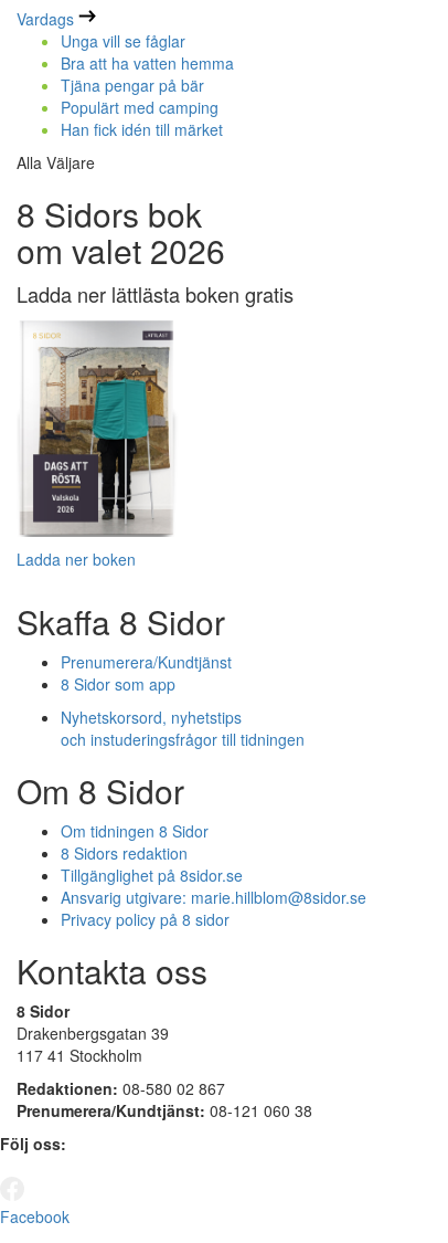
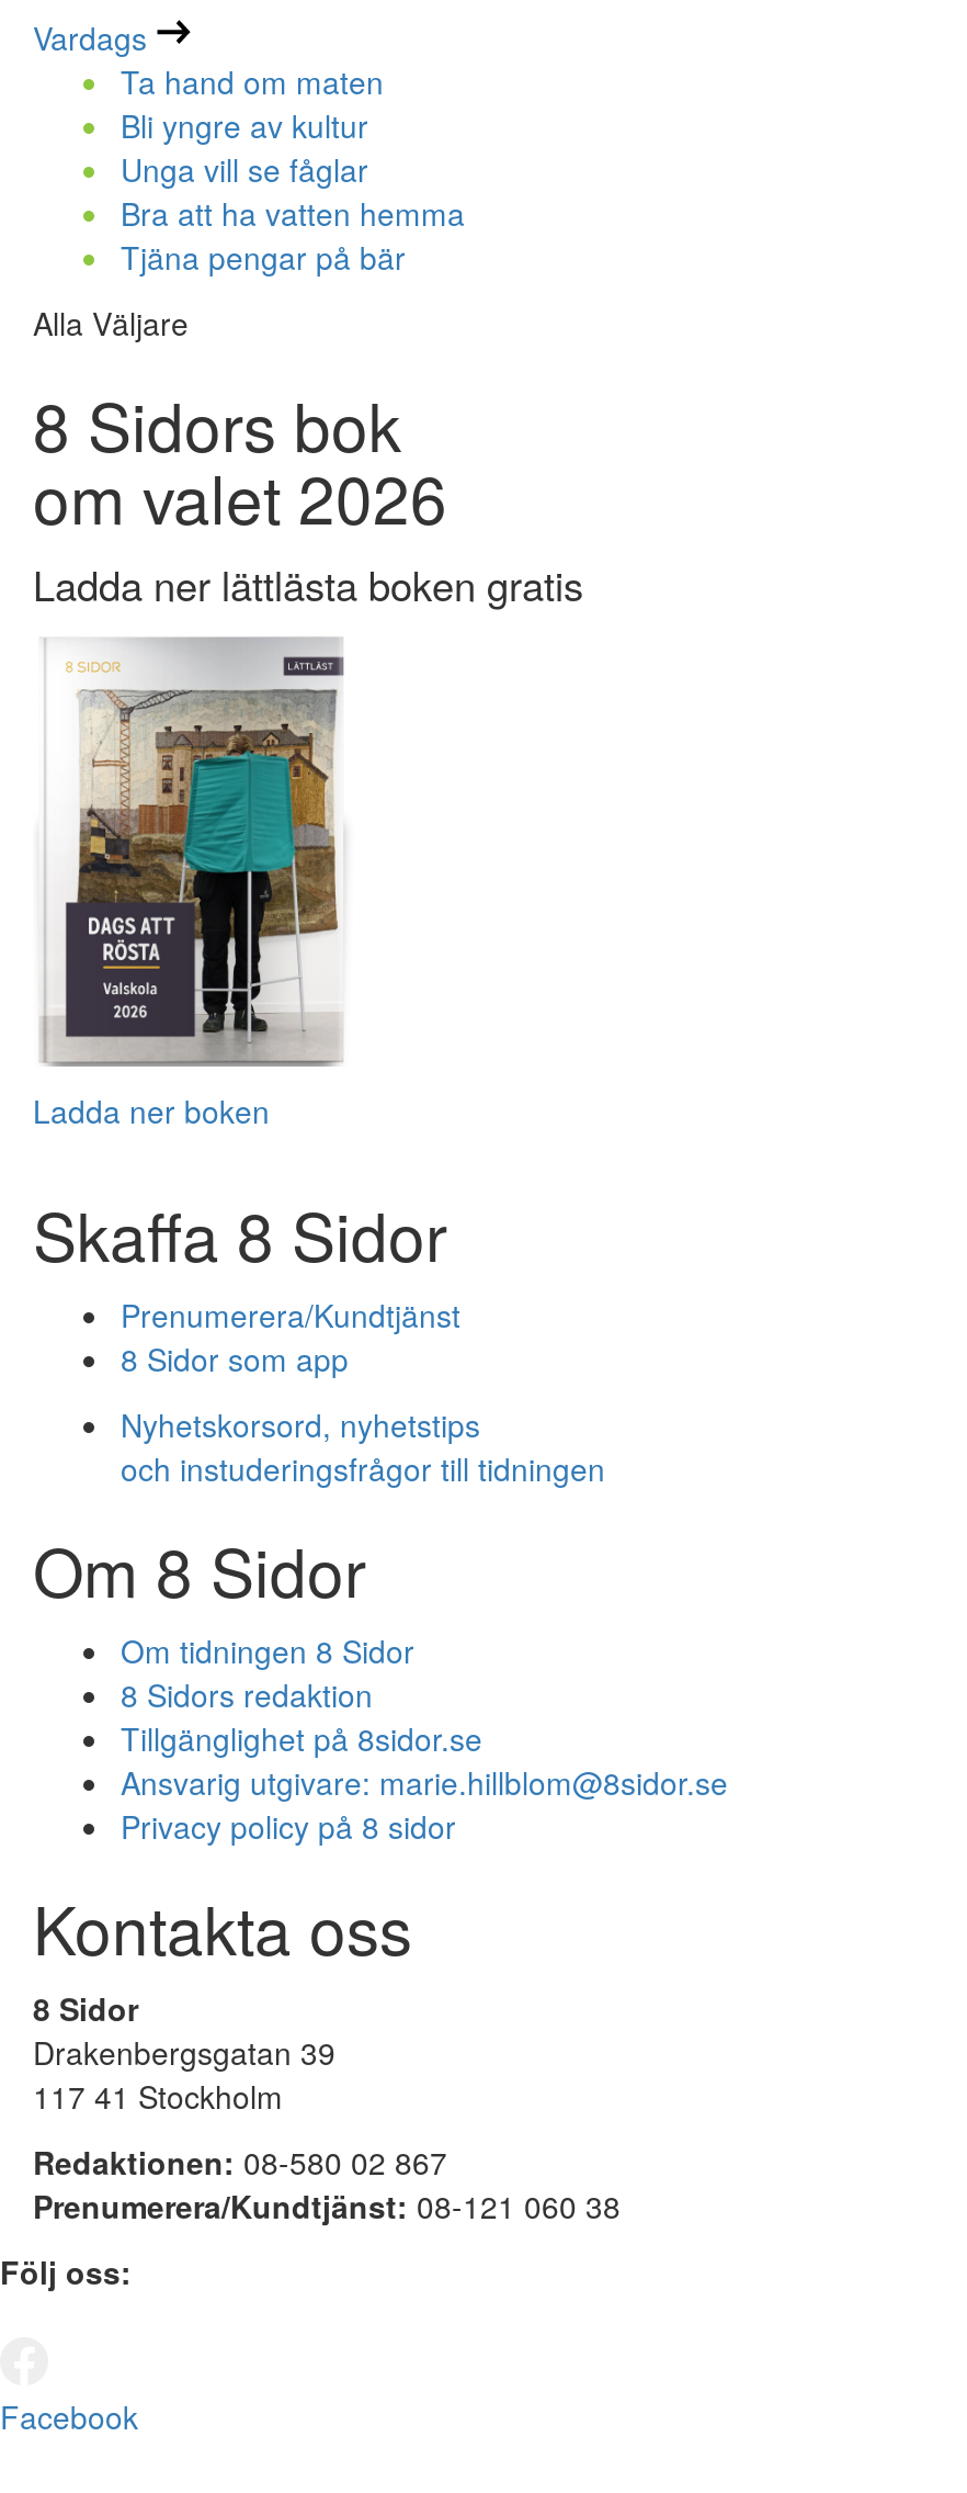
none -> [121,59,384,147] Ta hand om maten | Bli yngre av kultur
moved [61,30,234,96] -> [121,147,465,279]: Unga vill se fåglar | Bra att ha vatten hemma | Tjäna pengar på bär
[61,96,223,140] Populärt med camping | Han fick idén till märket -> none

